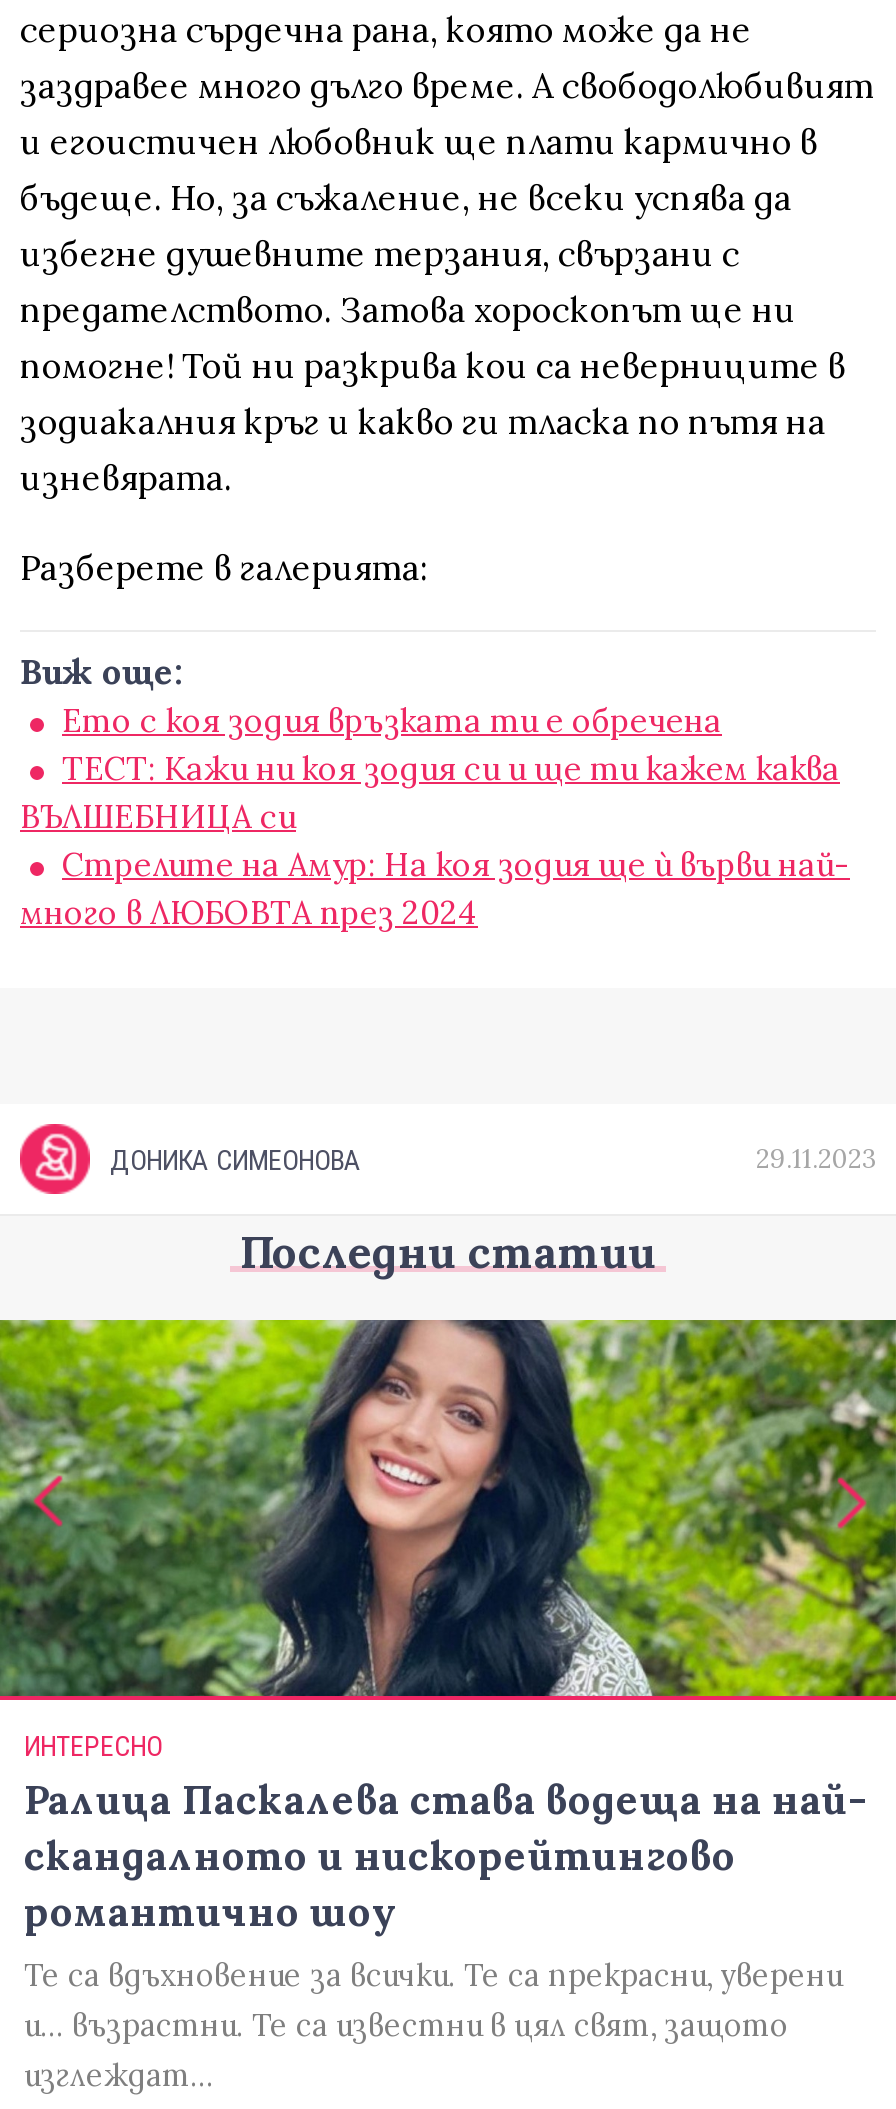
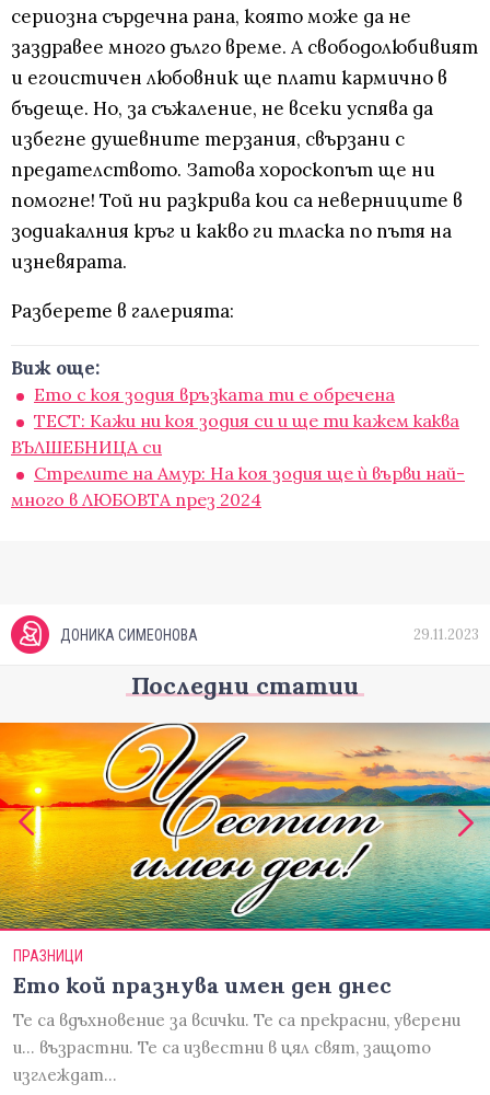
[6,1318,890,1698] [image] -> [3,722,487,902] [image]
[24,1730,866,1936] ИНТЕРЕСНО | Ралица Паскалева става водеща на най- | скандалното и нискорейтингово | романтично шоу -> [13,947,392,999] ПРАЗНИЦИ | Ето кой празнува имен ден днес

